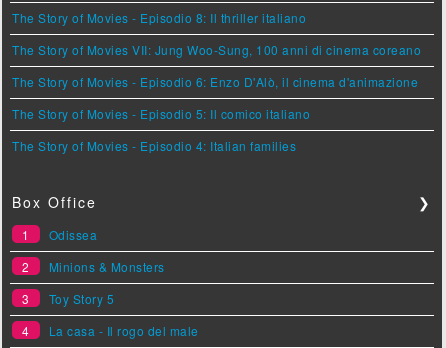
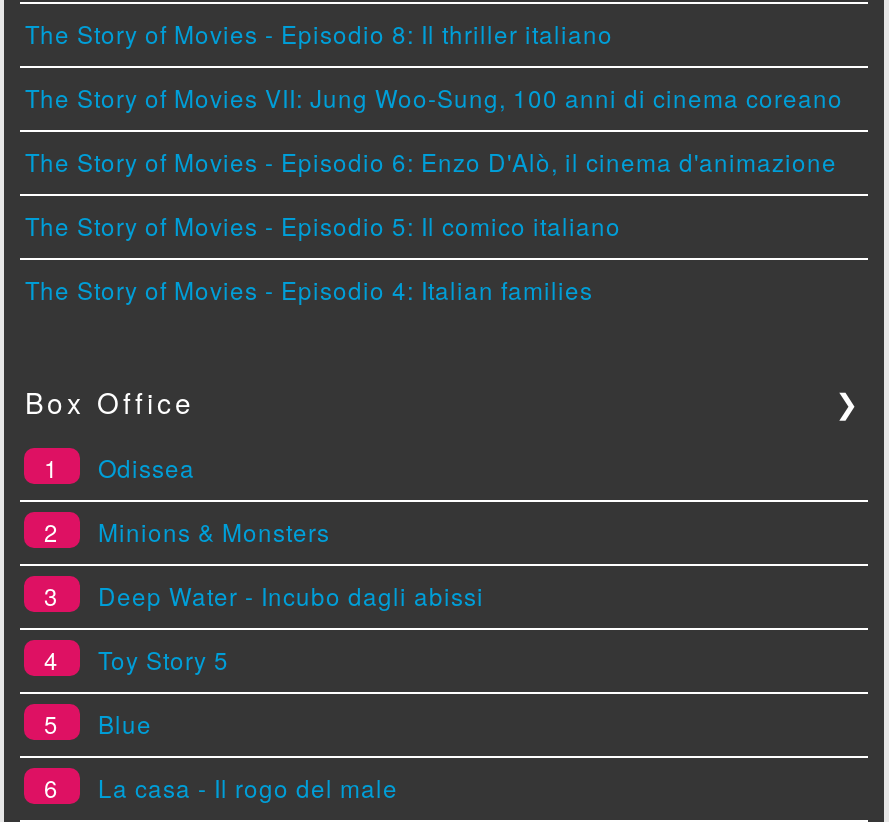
none -> [35,579,484,677] Deep Water - Incubo dagli abissi | 4
[17,322,35,339] 4 -> [35,707,152,805] 5 | Blue | 6

